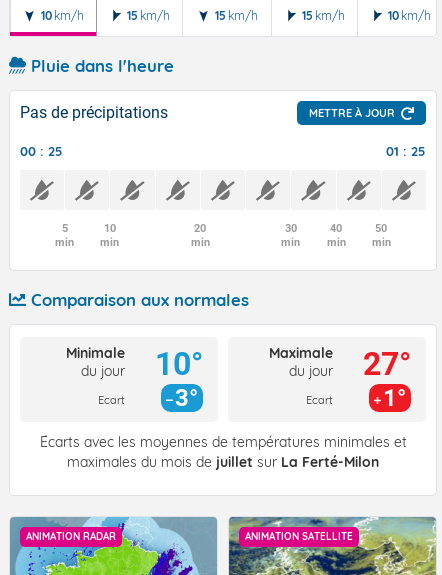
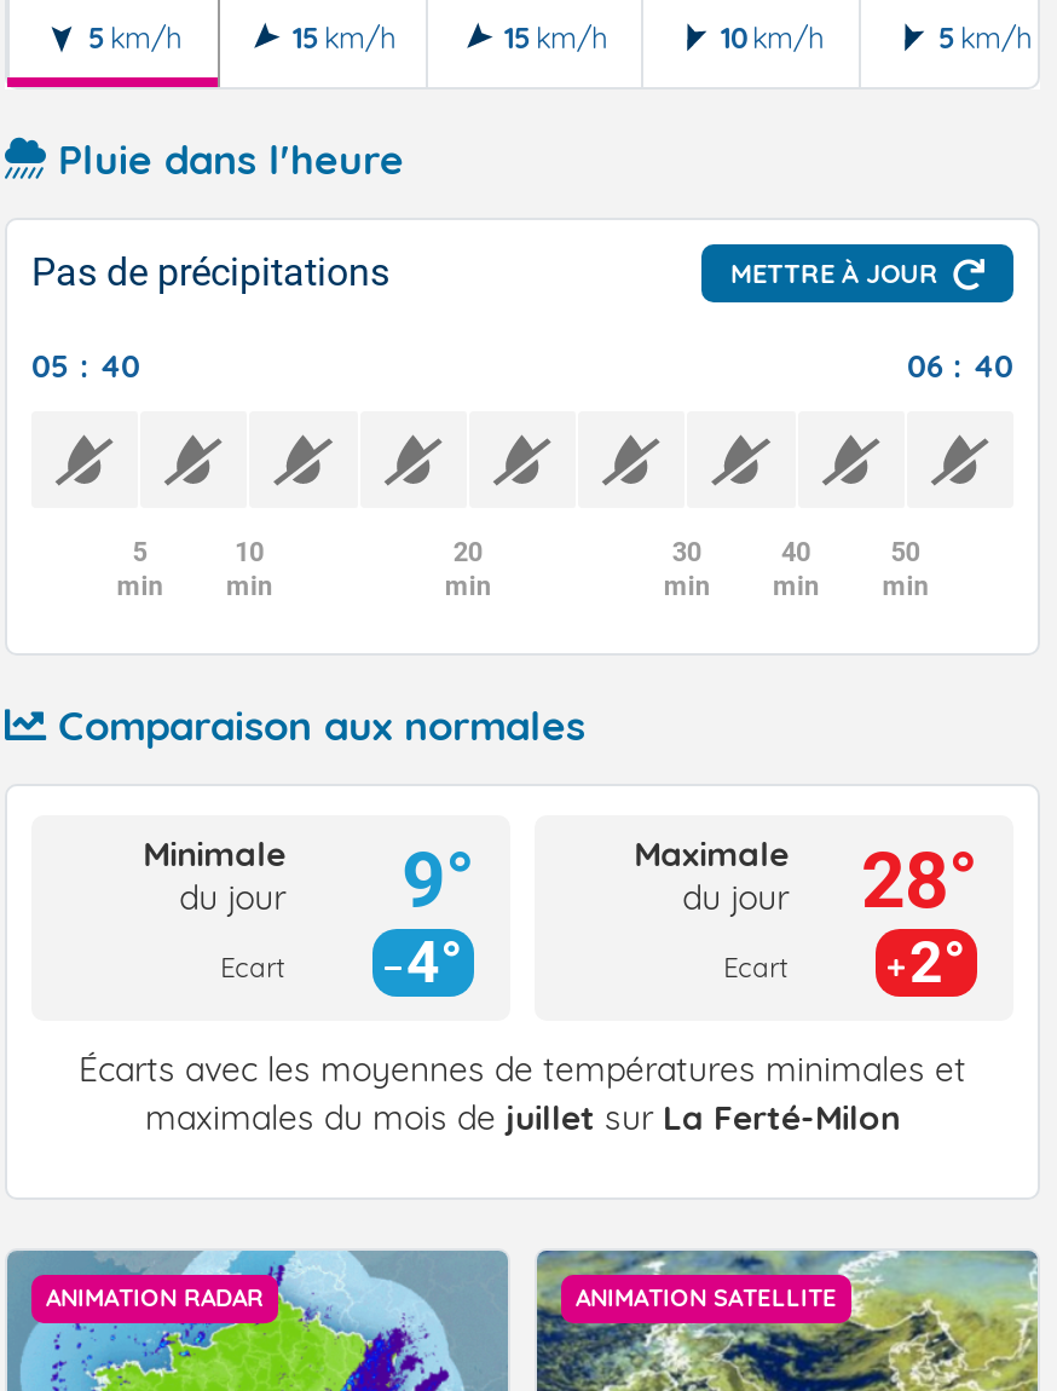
[41,8,84,23] 10 km/h -> [88,18,183,55] 5 km/h
[302,8,345,23] 15 km/h -> [721,18,825,55] 10 km/h
[388,8,431,23] 10 km/h -> [938,18,1033,55] 5 km/h
[20,143,63,159] 00 : 25 -> [31,346,140,385] 05 : 40
[386,143,426,159] 01 : 25 -> [907,346,1013,385] 06 : 40
[155,345,203,383] 10° -> [402,835,474,927] 9°
[269,344,411,383] Maximale du jour 27° -> [634,832,977,927] Maximale du jour 28°
[175,384,198,412] 3° -> [406,929,462,997] 4°
[383,384,406,412] 1° -> [909,929,965,997] 2°

